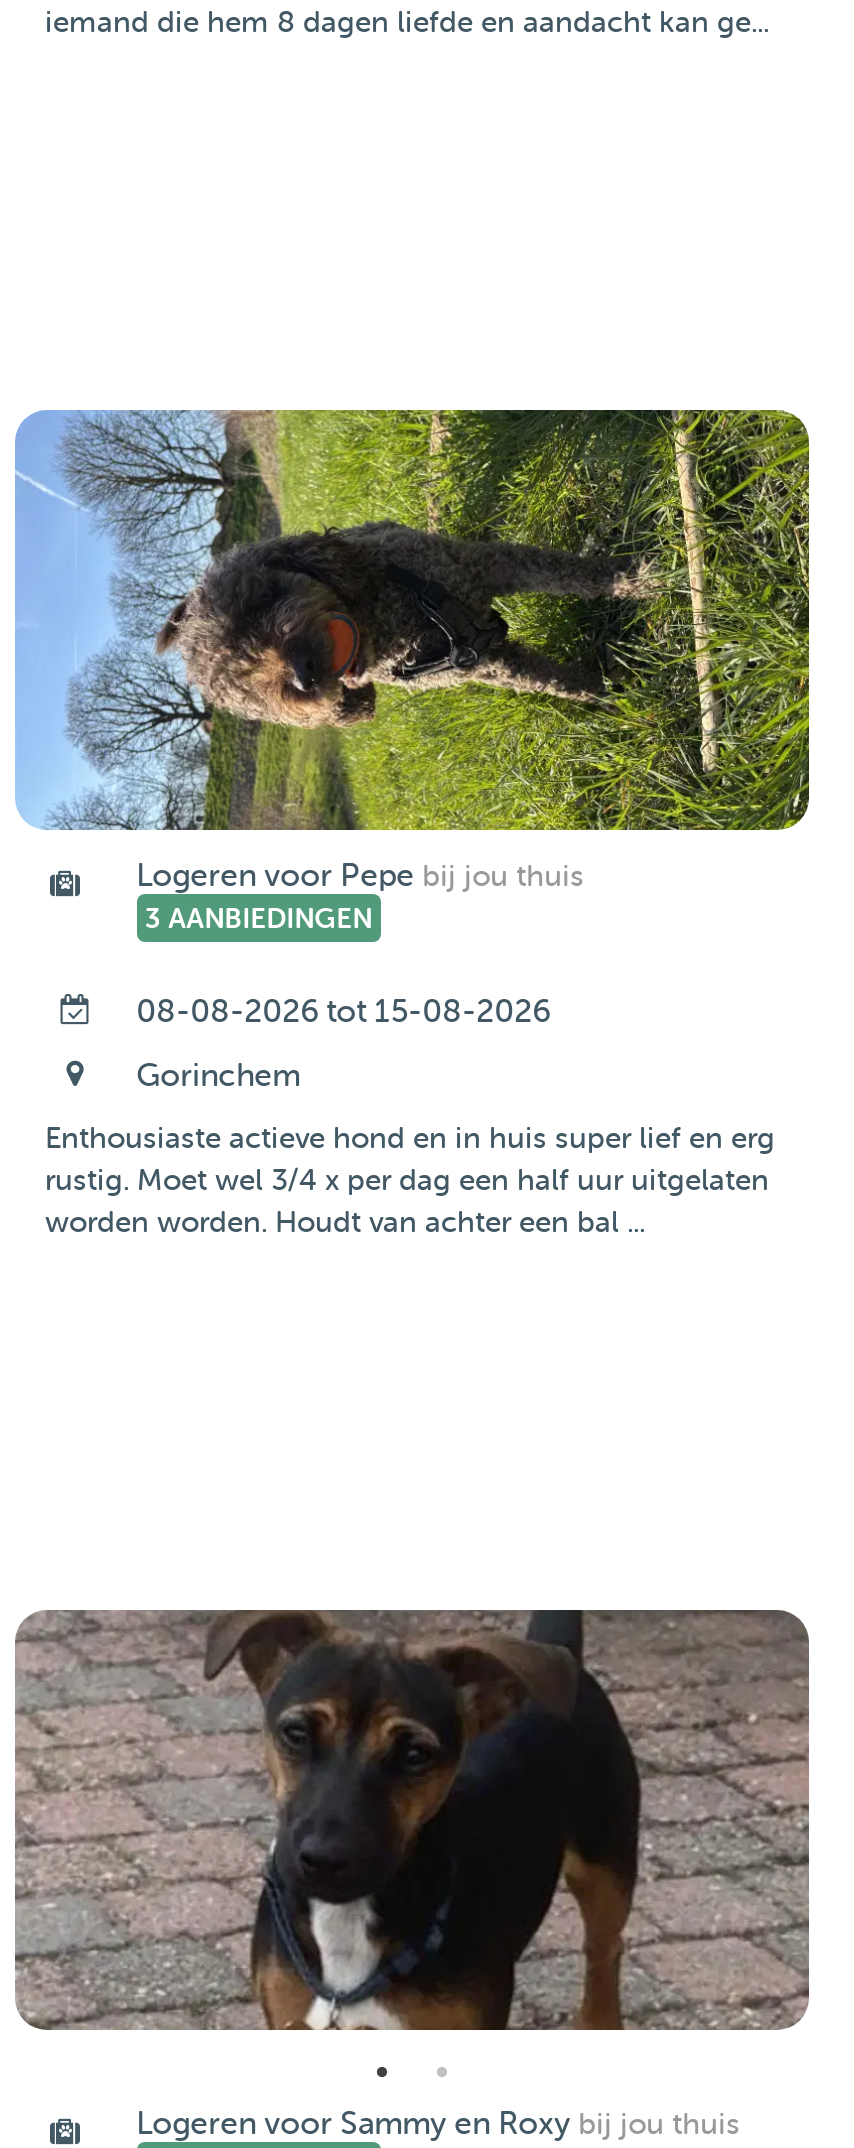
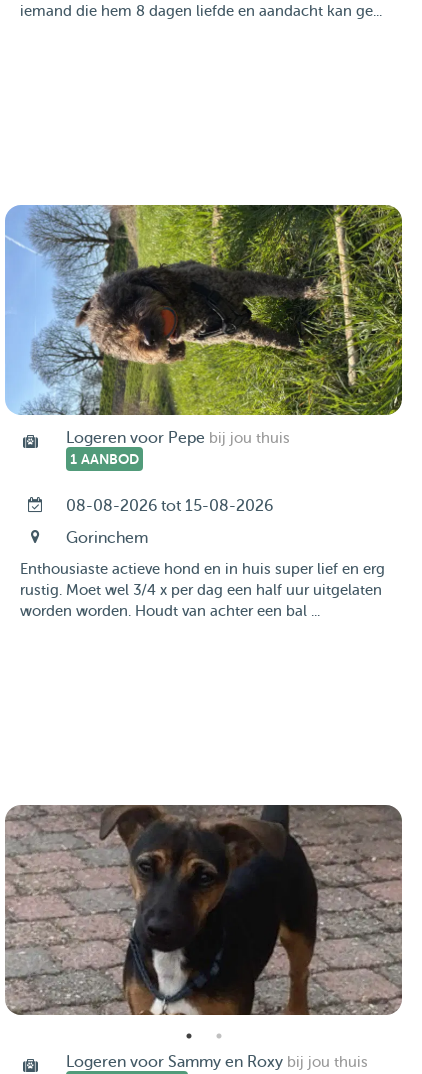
[144,902,372,934] 3 AANBIEDINGEN -> [70,451,139,467] 1 AANBOD

